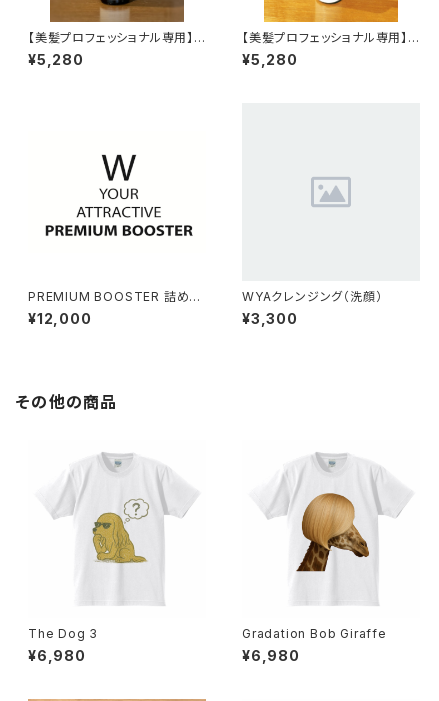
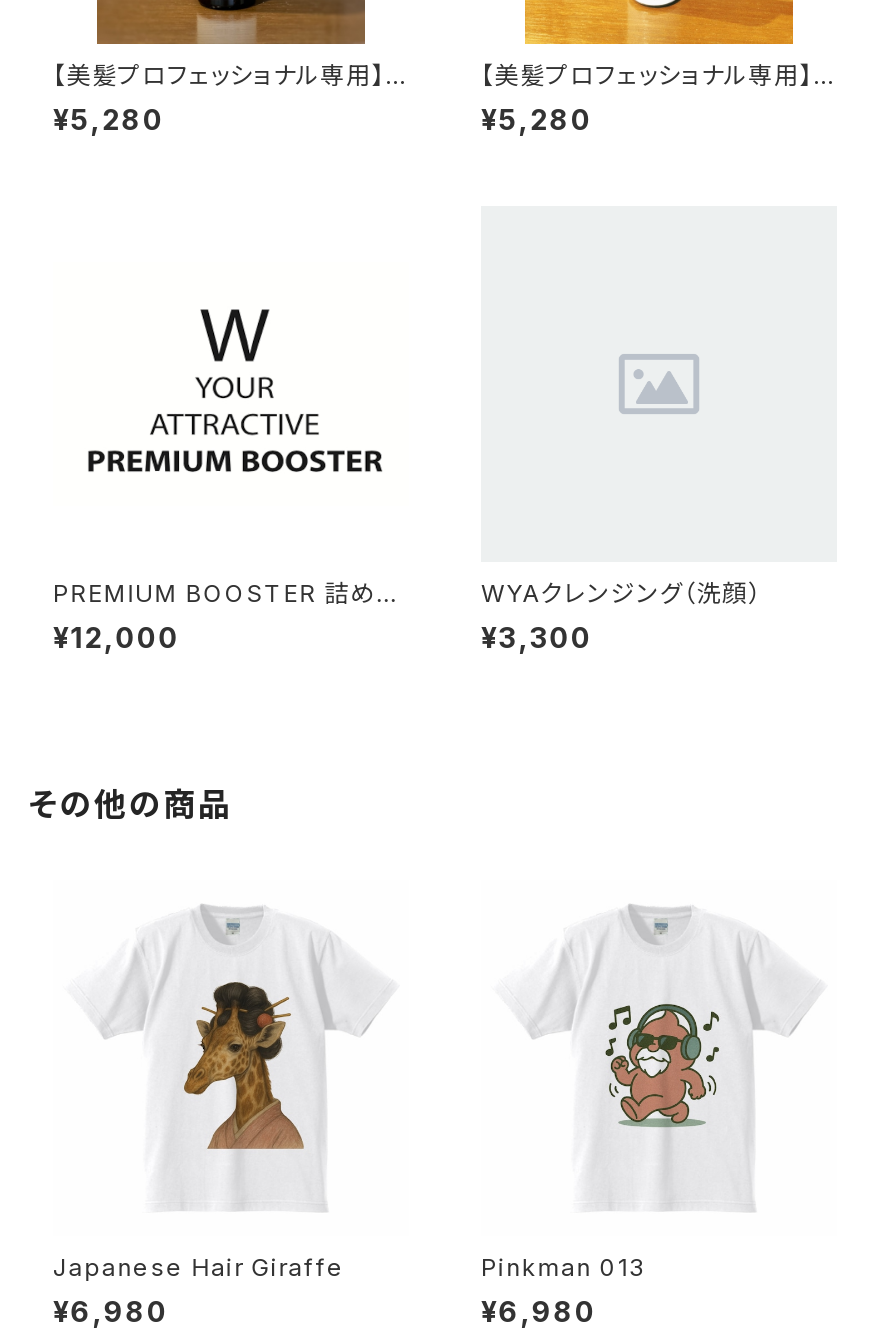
[92,491,153,574] [image] -> [183,980,305,1150] [image]
[296,492,370,573] [image] -> [591,986,735,1144] [image]
[28,626,98,641] The Dog 3 -> [53,1252,345,1282] Japanese Hair Giraffe
[242,626,387,641] Gradation Bob Giraffe -> [481,1252,647,1282] Pinkman 013

